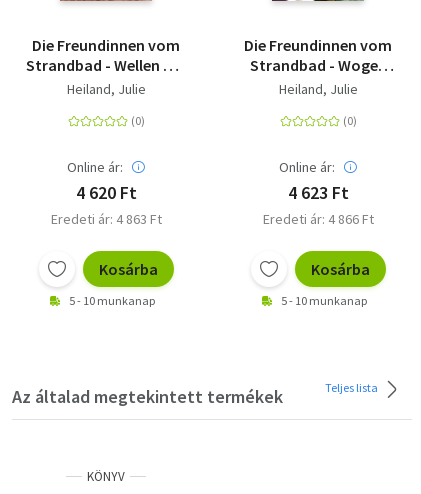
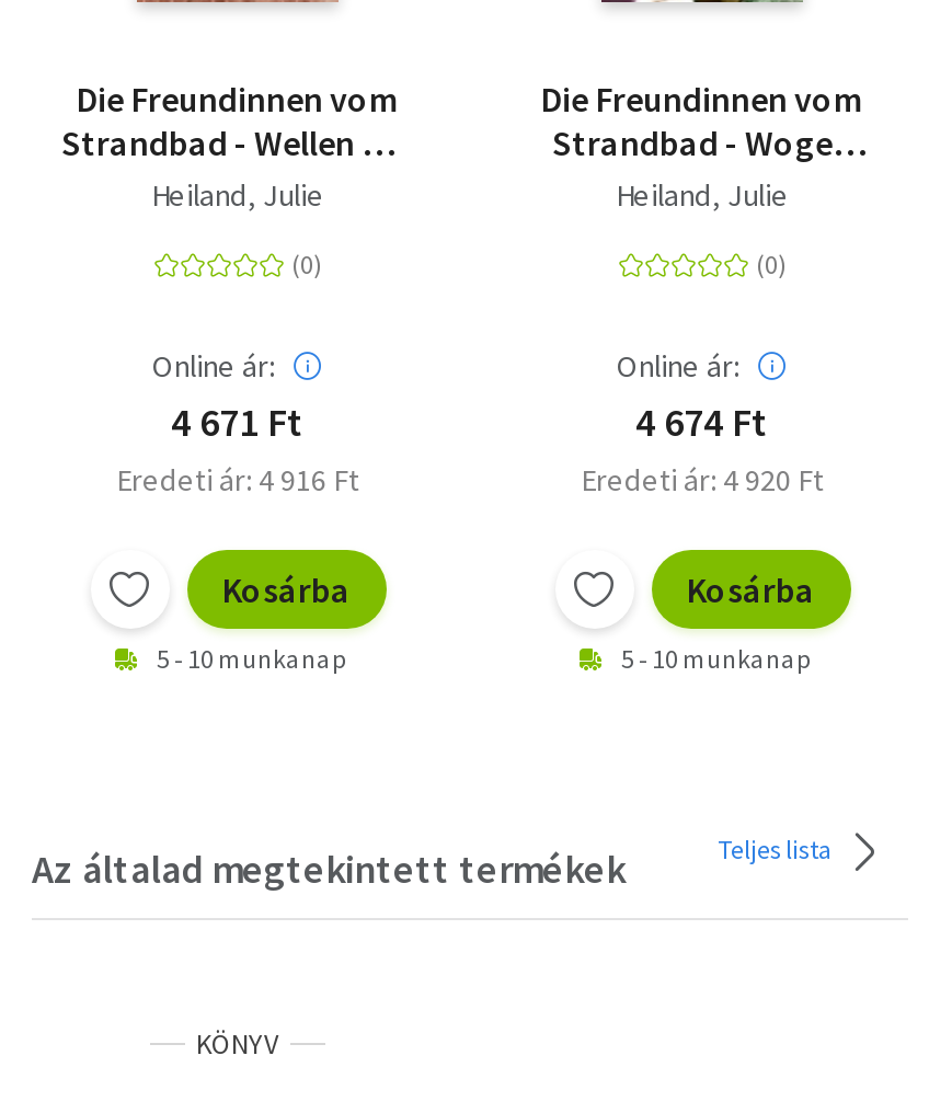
[75,181,136,204] 4 620 Ft -> [171,396,305,447] 4 671 Ft
[287,181,348,204] 4 623 Ft -> [635,396,769,447] 4 674 Ft
[50,210,161,228] Eredeti ár: 4 863 Ft -> [116,460,359,499] Eredeti ár: 4 916 Ft
[262,210,373,228] Eredeti ár: 4 866 Ft -> [581,460,824,499] Eredeti ár: 4 920 Ft

